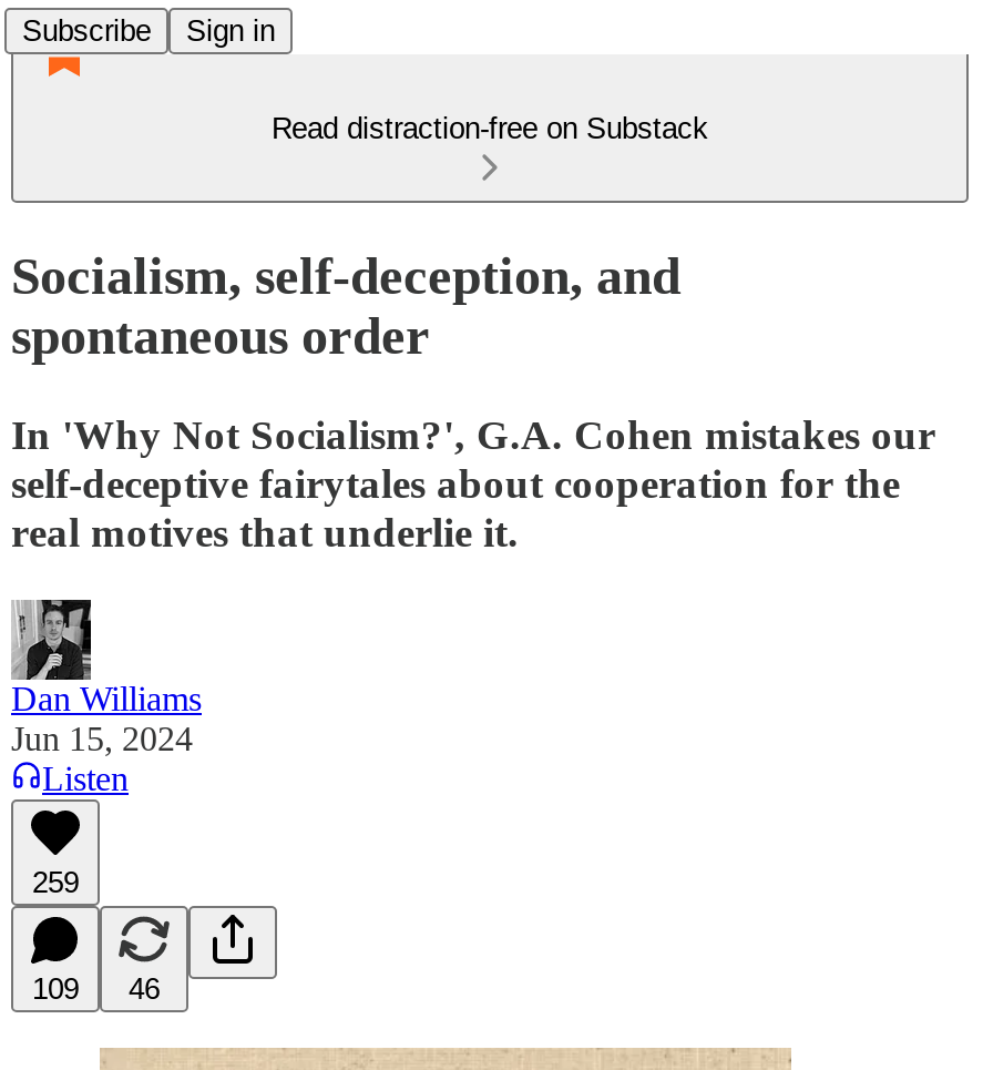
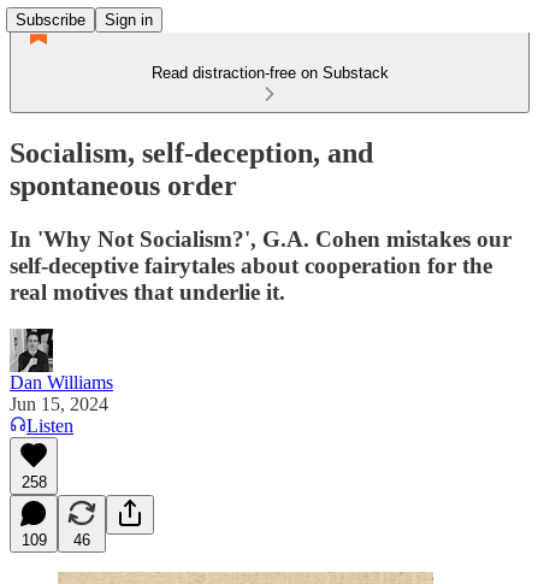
[32,865,79,898] 259 -> [21,473,46,491] 258

